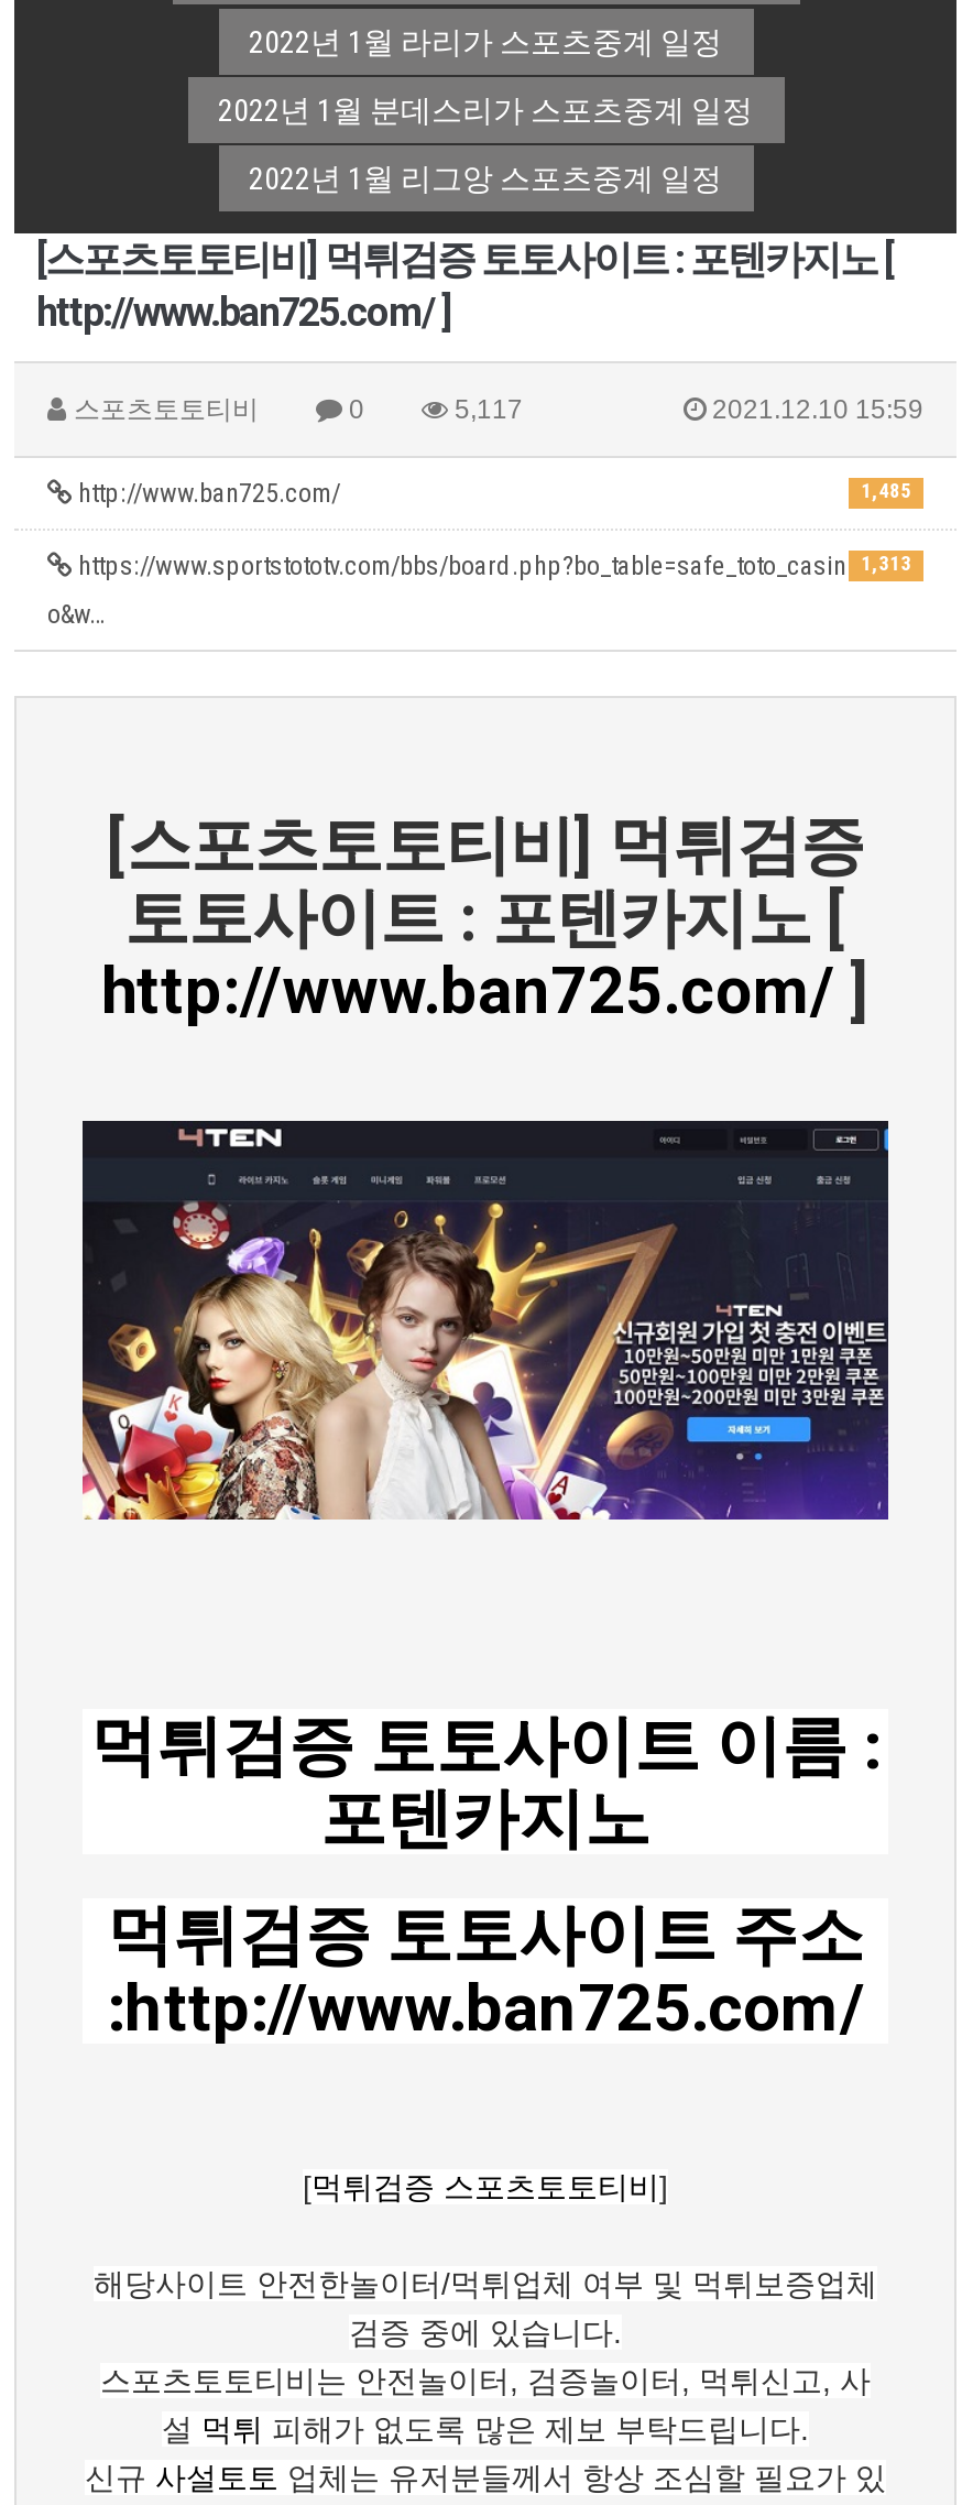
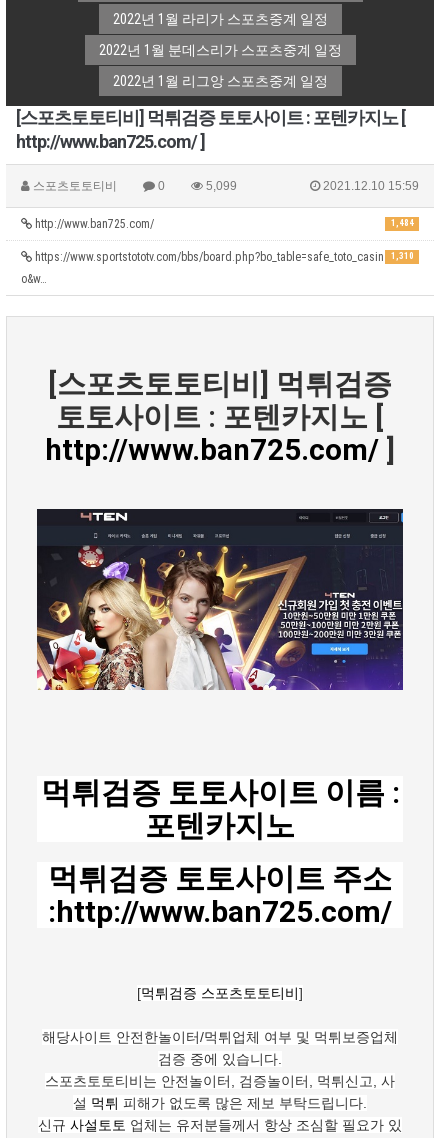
[448,395,523,426] 5,117 -> [203,179,237,193] 5,099
[861,480,912,502] 1,485 -> [391,218,414,228] 1,484
[72,551,912,582] https://www.sportstototv.com/bbs/board.php?bo_table=safe_toto_casin 1,313 -> [32,250,414,264] https://www.sportstototv.com/bbs/board.php?bo_table=safe_toto_casin 1,310

